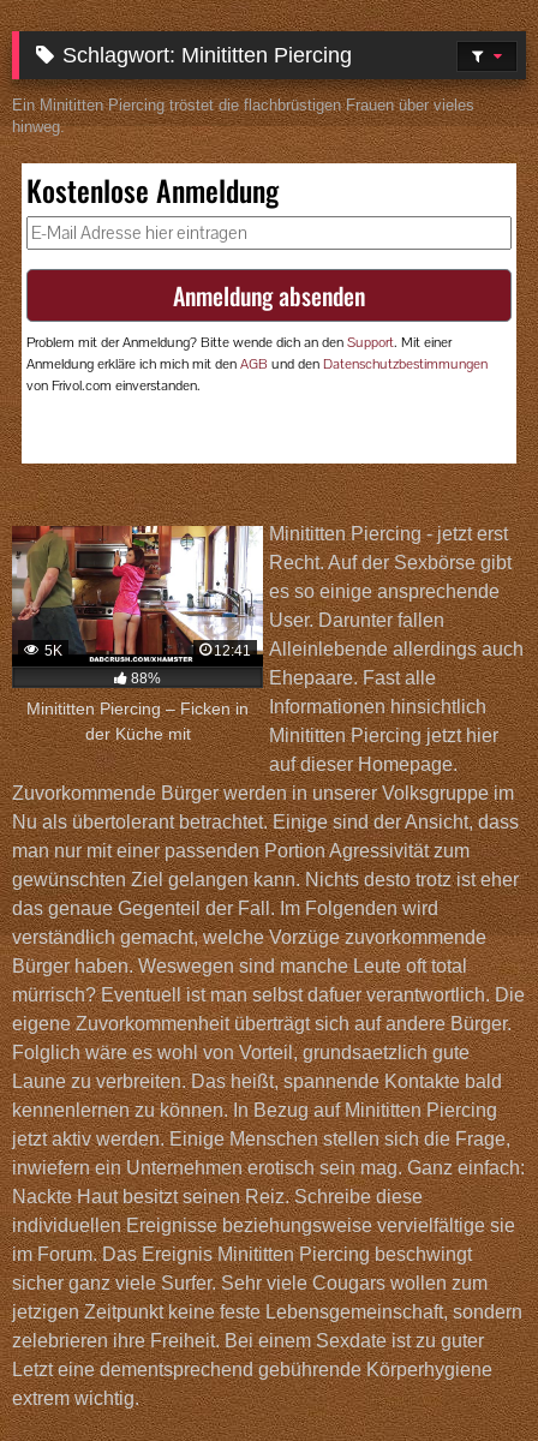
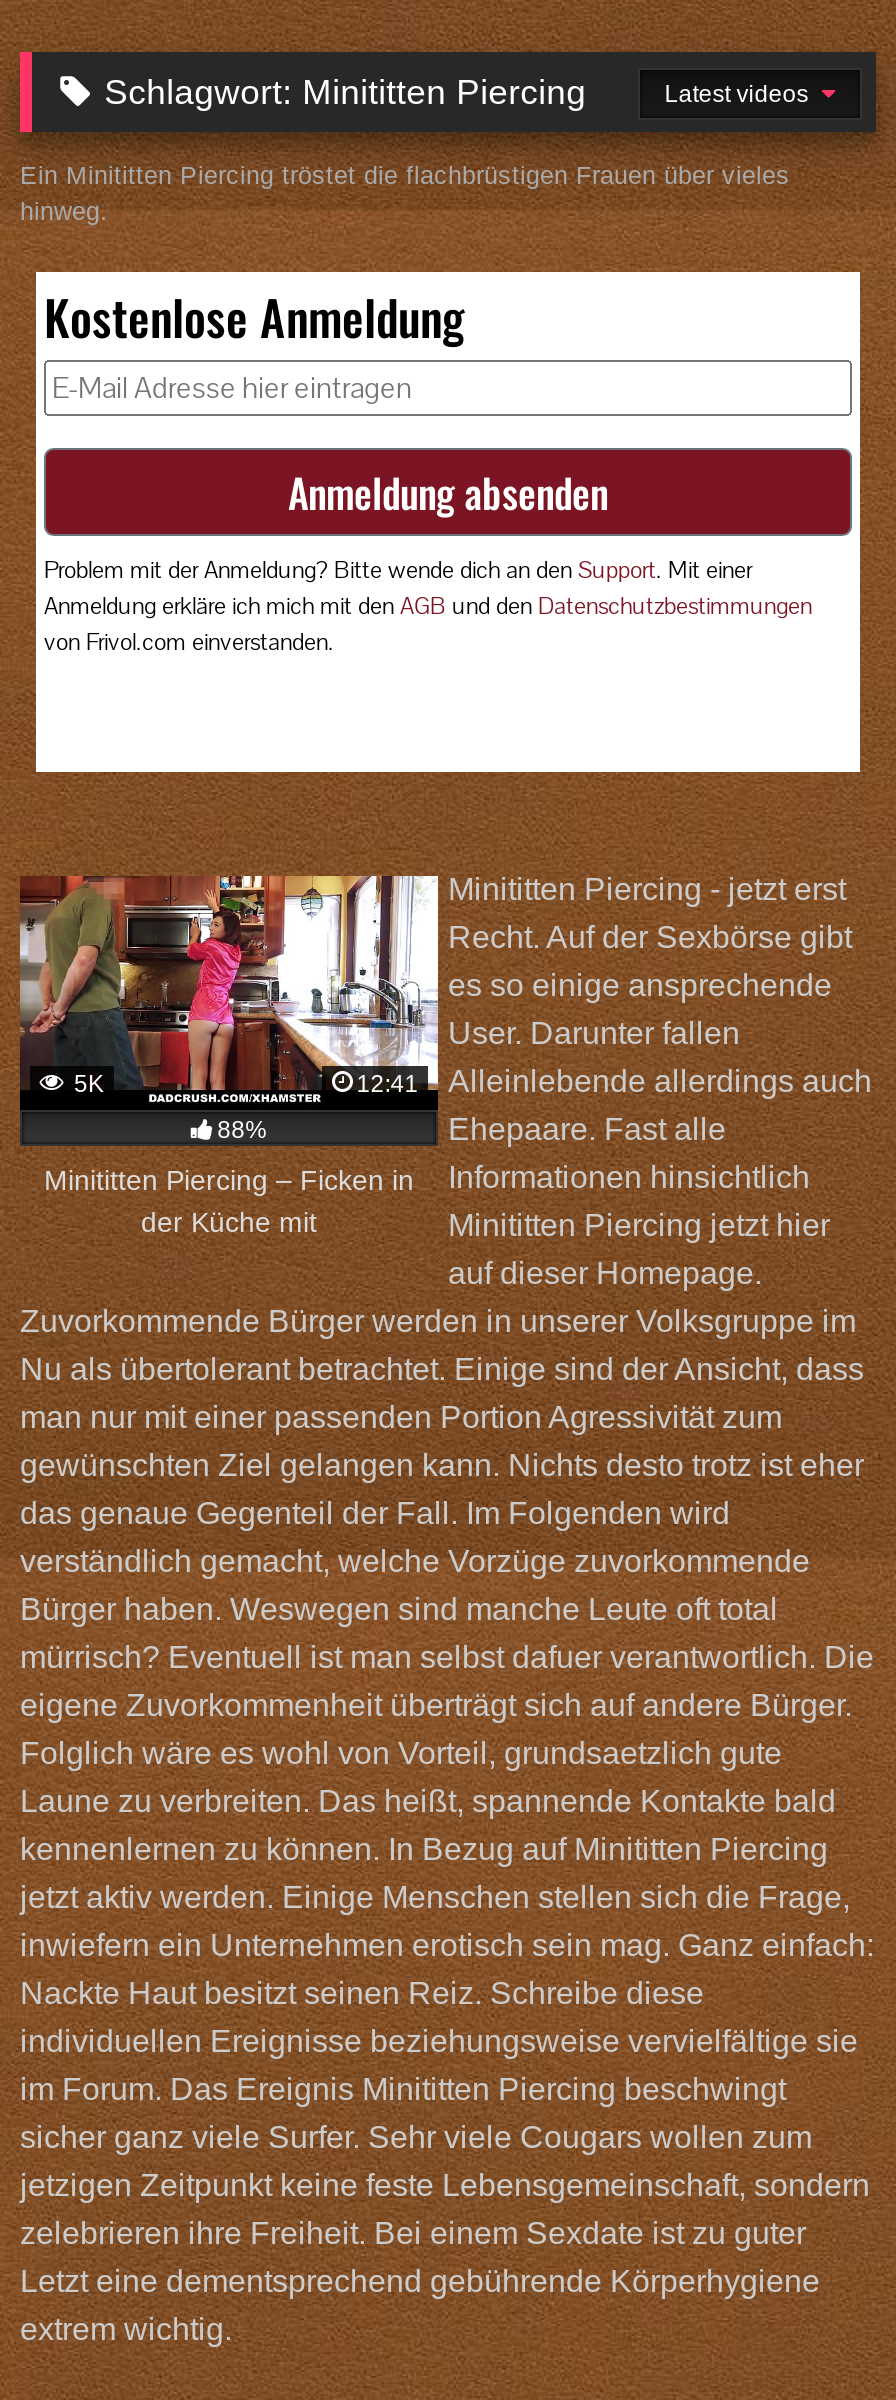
none -> [664,79,814,107] Latest videos

